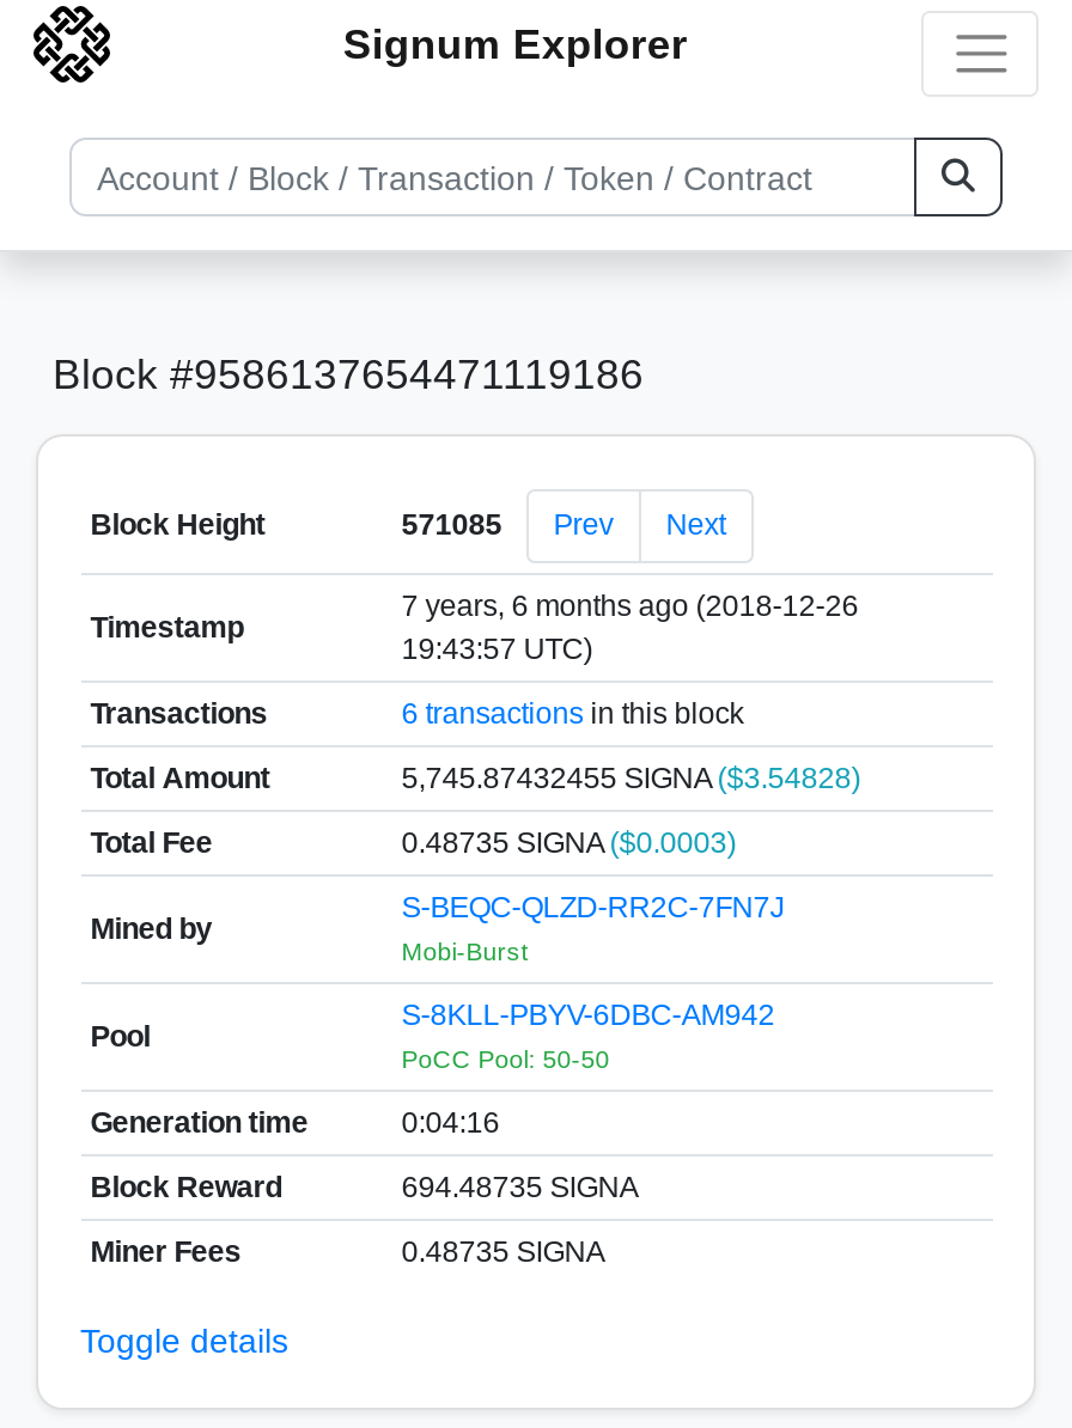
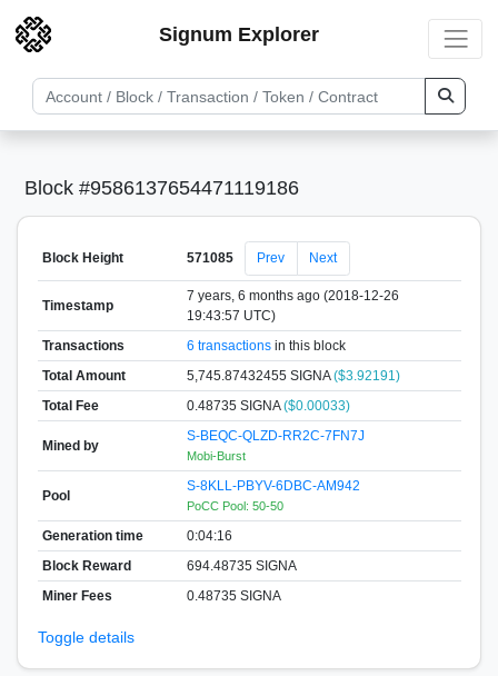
[401,761,861,794] 5,745.87432455 SIGNA ($3.54828) -> [186,367,400,383] 5,745.87432455 SIGNA ($3.92191)
[401,825,736,859] 0.48735 SIGNA ($0.0003) -> [186,397,350,413] 0.48735 SIGNA ($0.00033)

